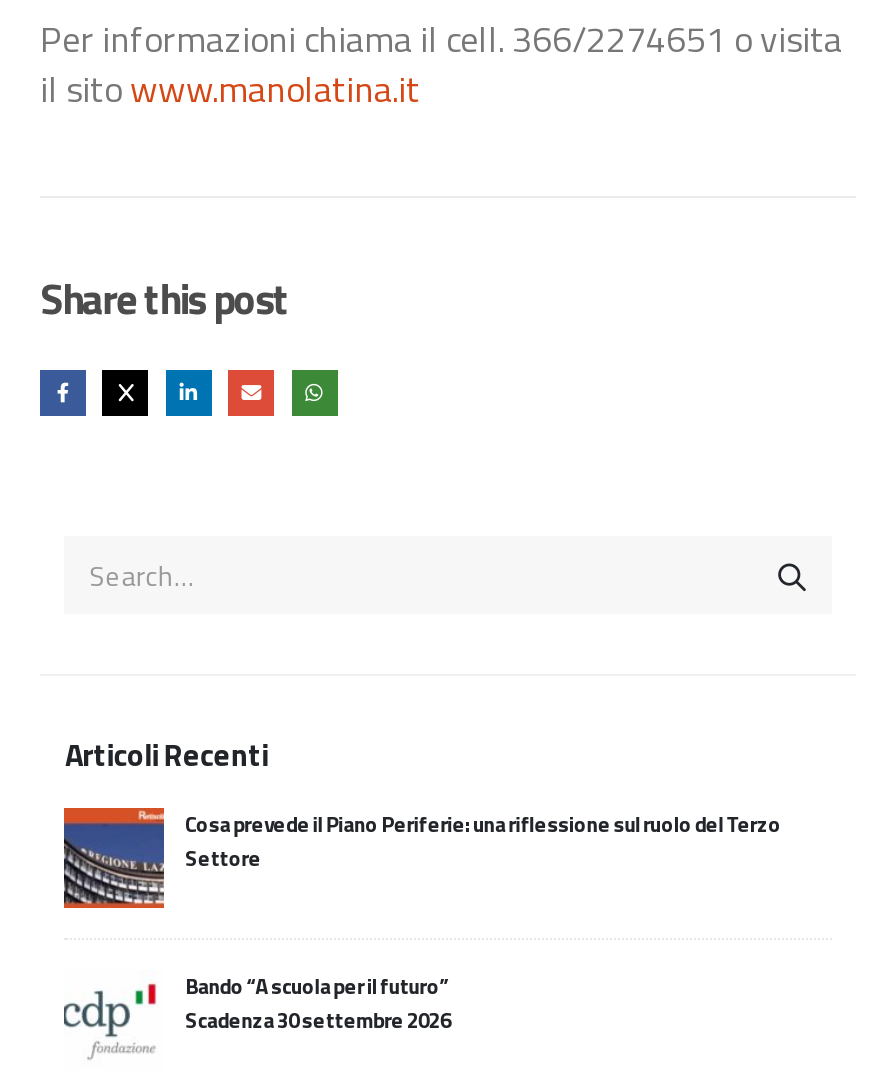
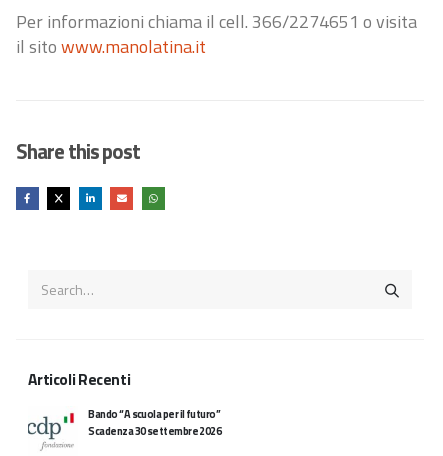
[62,806,781,910] [image] | Cosa prevede il Piano Periferie: una riflessione sul ruolo del Terzo | Settore -> none

